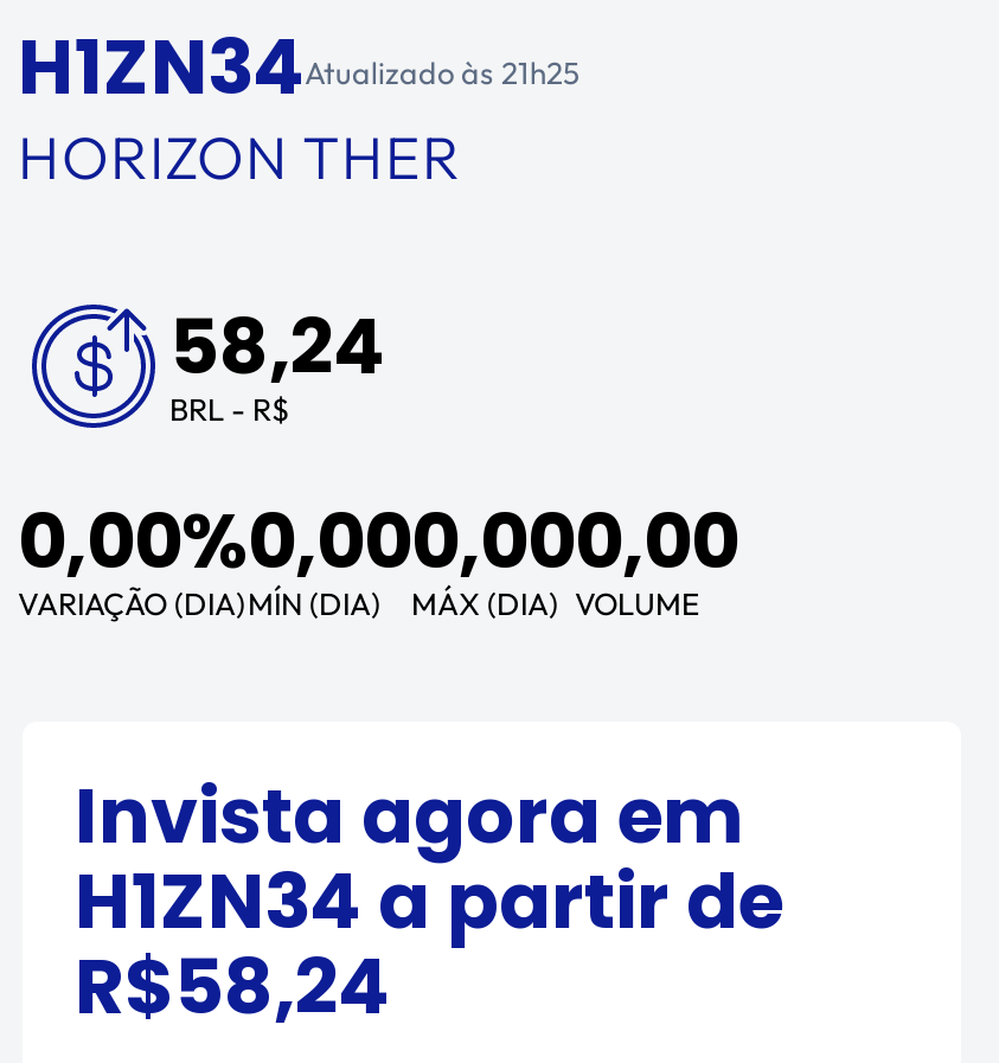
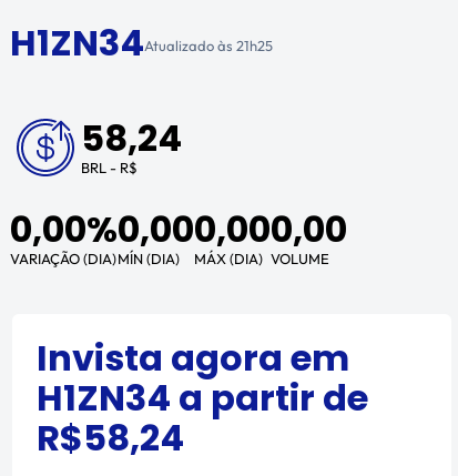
[18,120,461,196] HORIZON THER -> none

